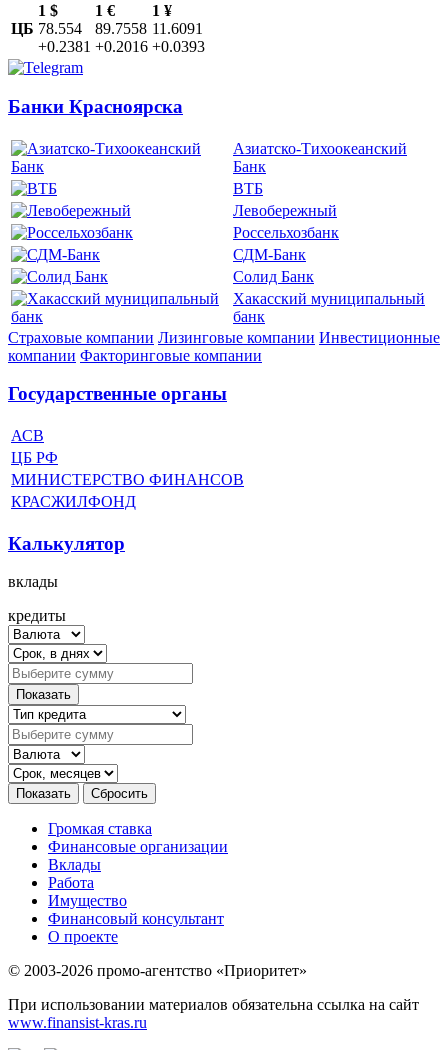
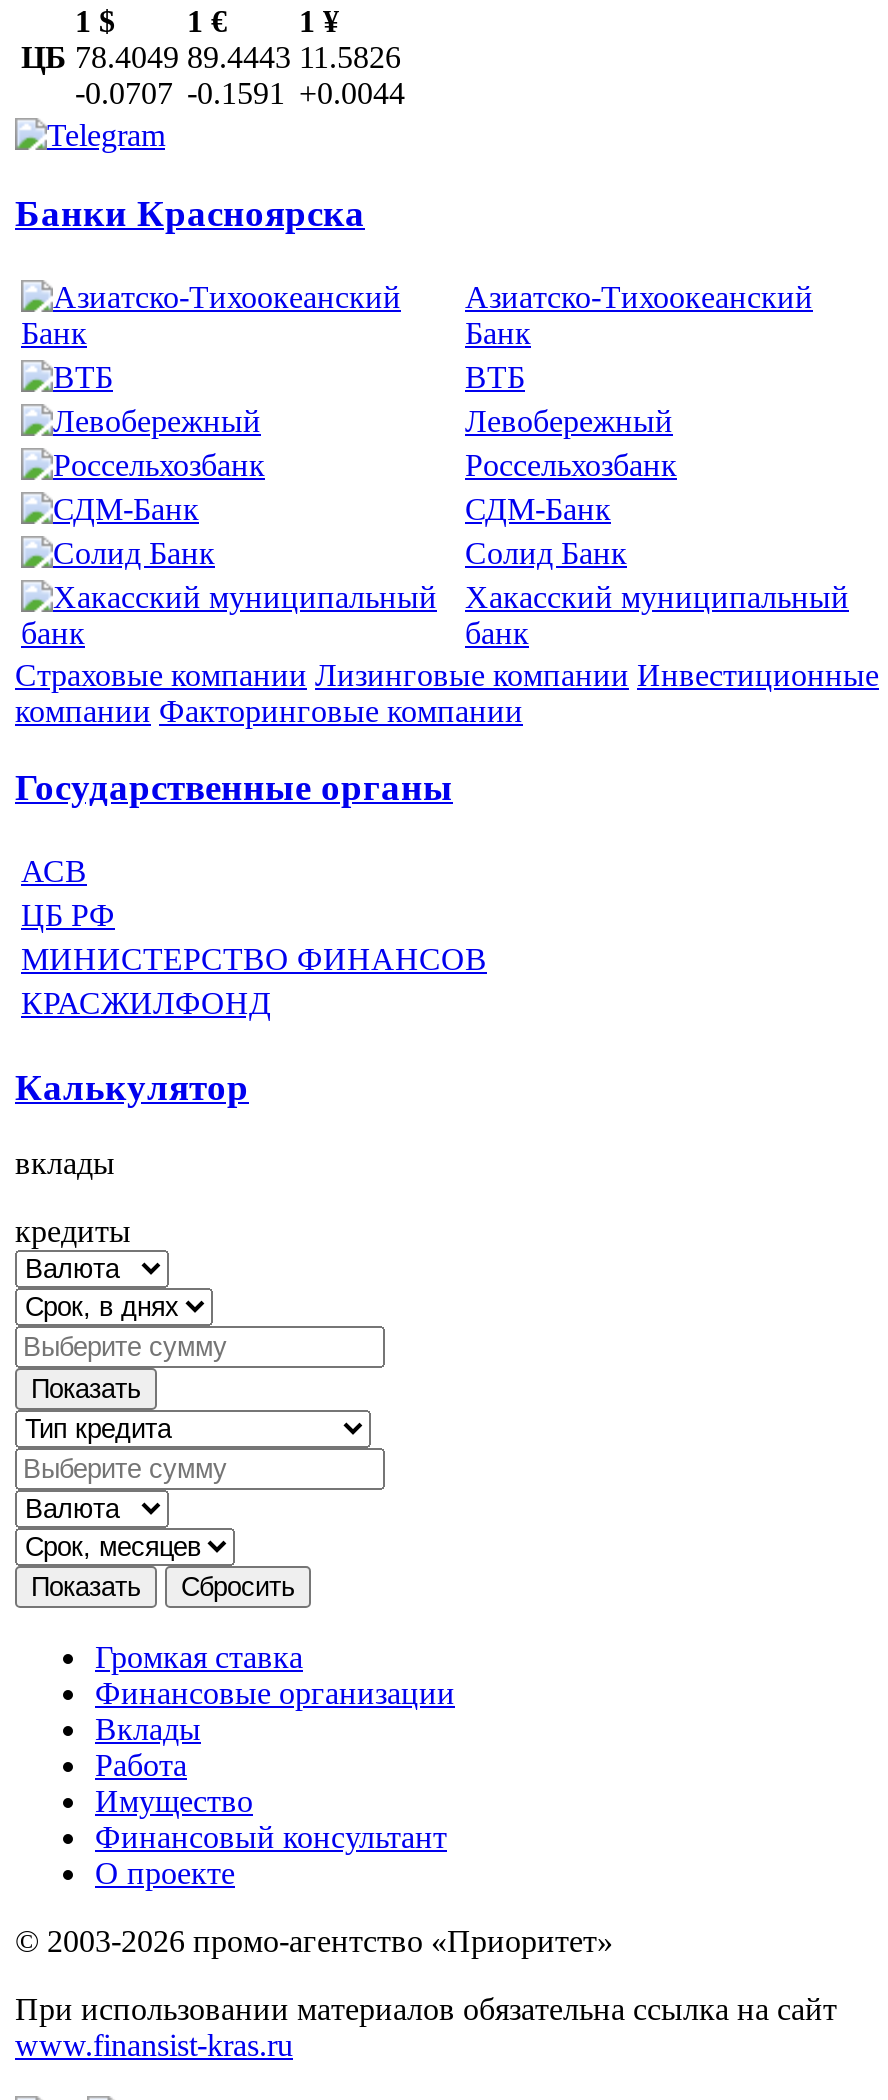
[38,20,82,37] 78.554 -> [75,40,179,74] 78.4049
[95,20,147,37] 89.7558 -> [187,40,291,74] 89.4443
[152,20,203,37] 11.6091 -> [299,40,401,74] 11.5826
[38,38,91,55] +0.2381 -> [75,76,173,110] -0.0707
[95,38,148,55] +0.2016 -> [187,76,285,110] -0.1591
[152,38,205,55] +0.0393 -> [299,76,405,110] +0.0044

